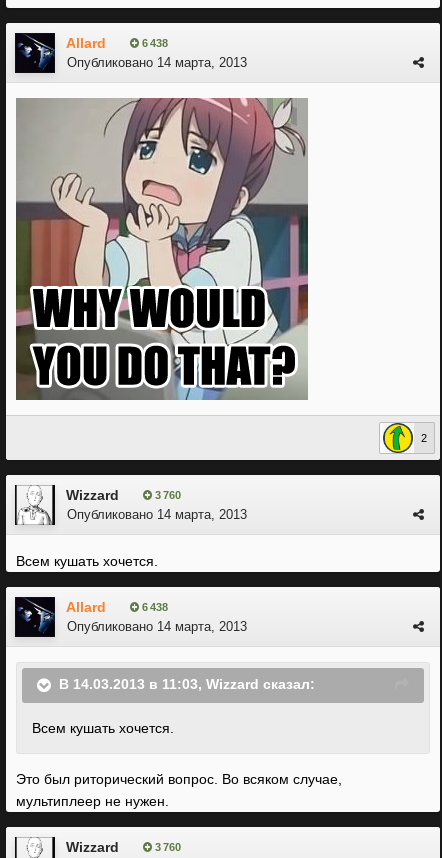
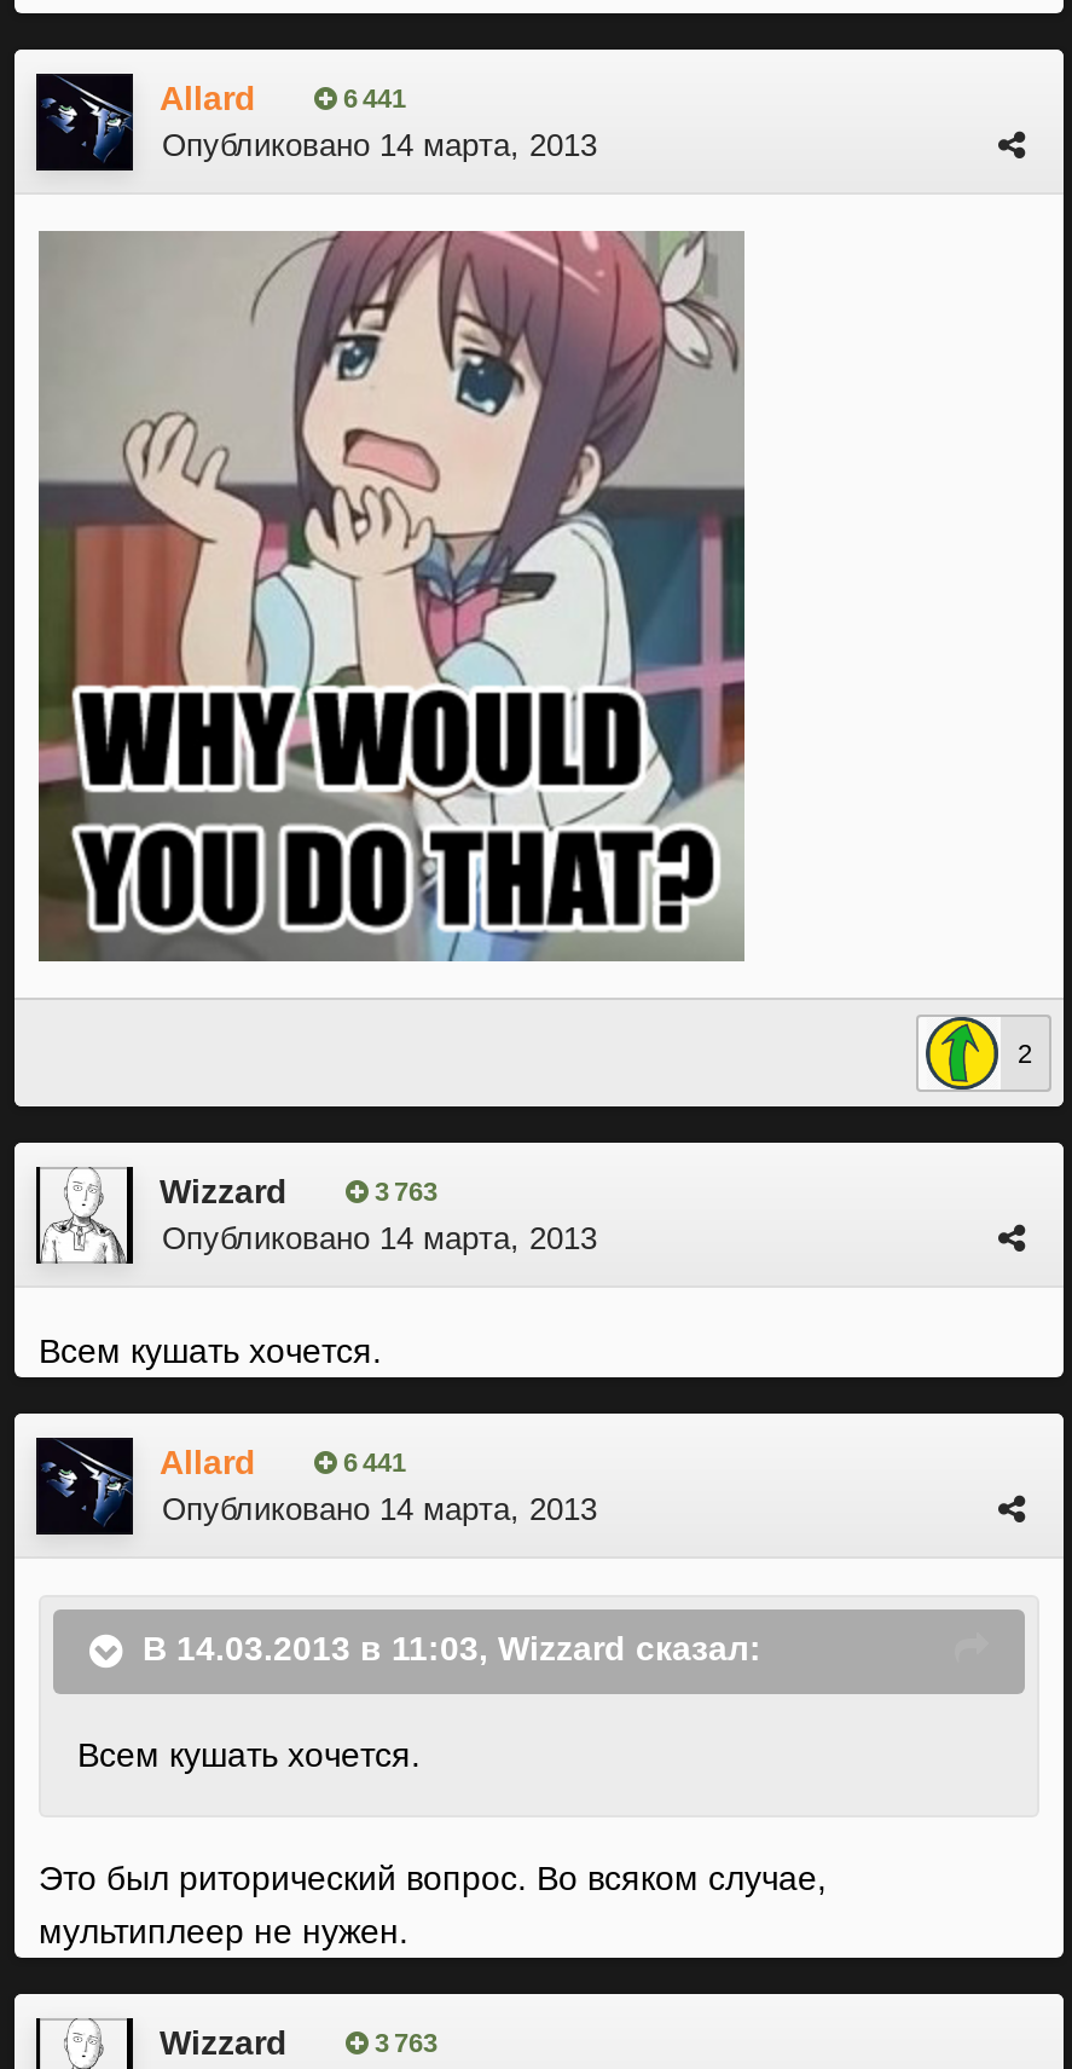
[139,37,168,49] 6 438 -> [336,83,406,112] 6 441
[152,489,181,501] 3 760 -> [367,1177,438,1206] 3 763
[139,601,168,613] 6 438 -> [336,1447,406,1476] 6 441
[152,841,181,853] 3 760 -> [367,2028,438,2057] 3 763

